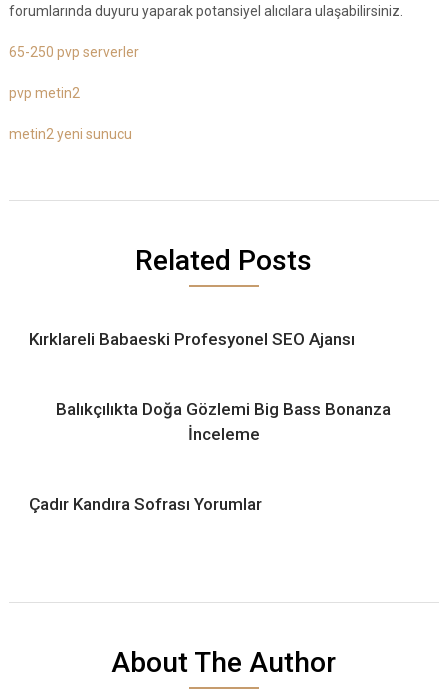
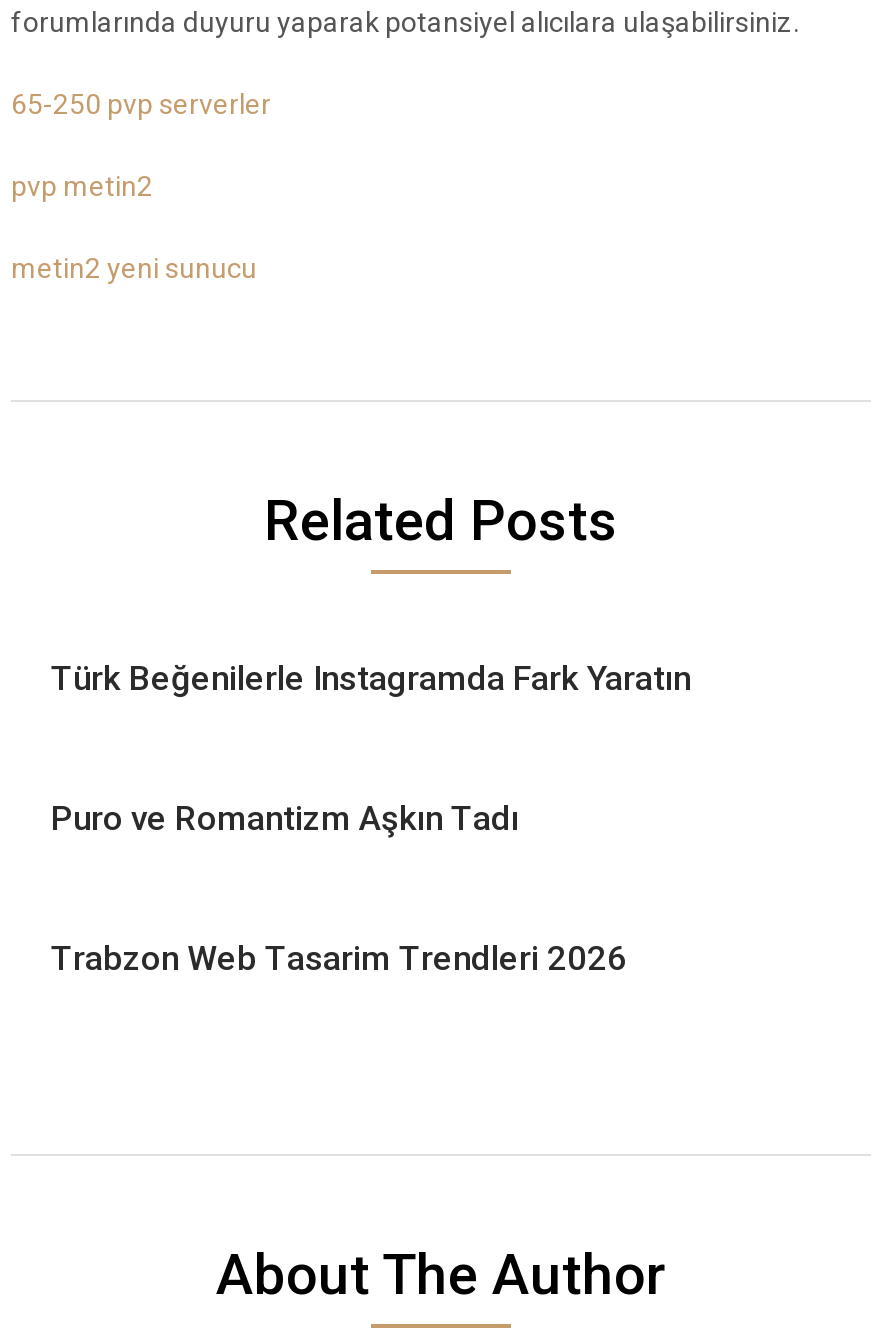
[29,329,355,349] Kırklareli Babaeski Profesyonel SEO Ajansı -> [51,658,691,698] Türk Beğenilerle Instagramda Fark Yaratın
[56,399,391,444] Balıkçılıkta Doğa Gözlemi Big Bass Bonanza | İnceleme -> [51,798,519,838] Puro ve Romantizm Aşkın Tadı
[29,494,262,514] Çadır Kandıra Sofrası Yorumlar -> [51,938,627,978] Trabzon Web Tasarim Trendleri 2026

